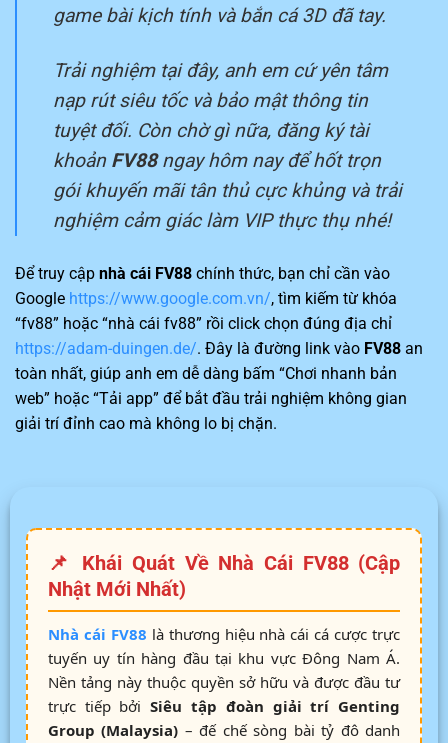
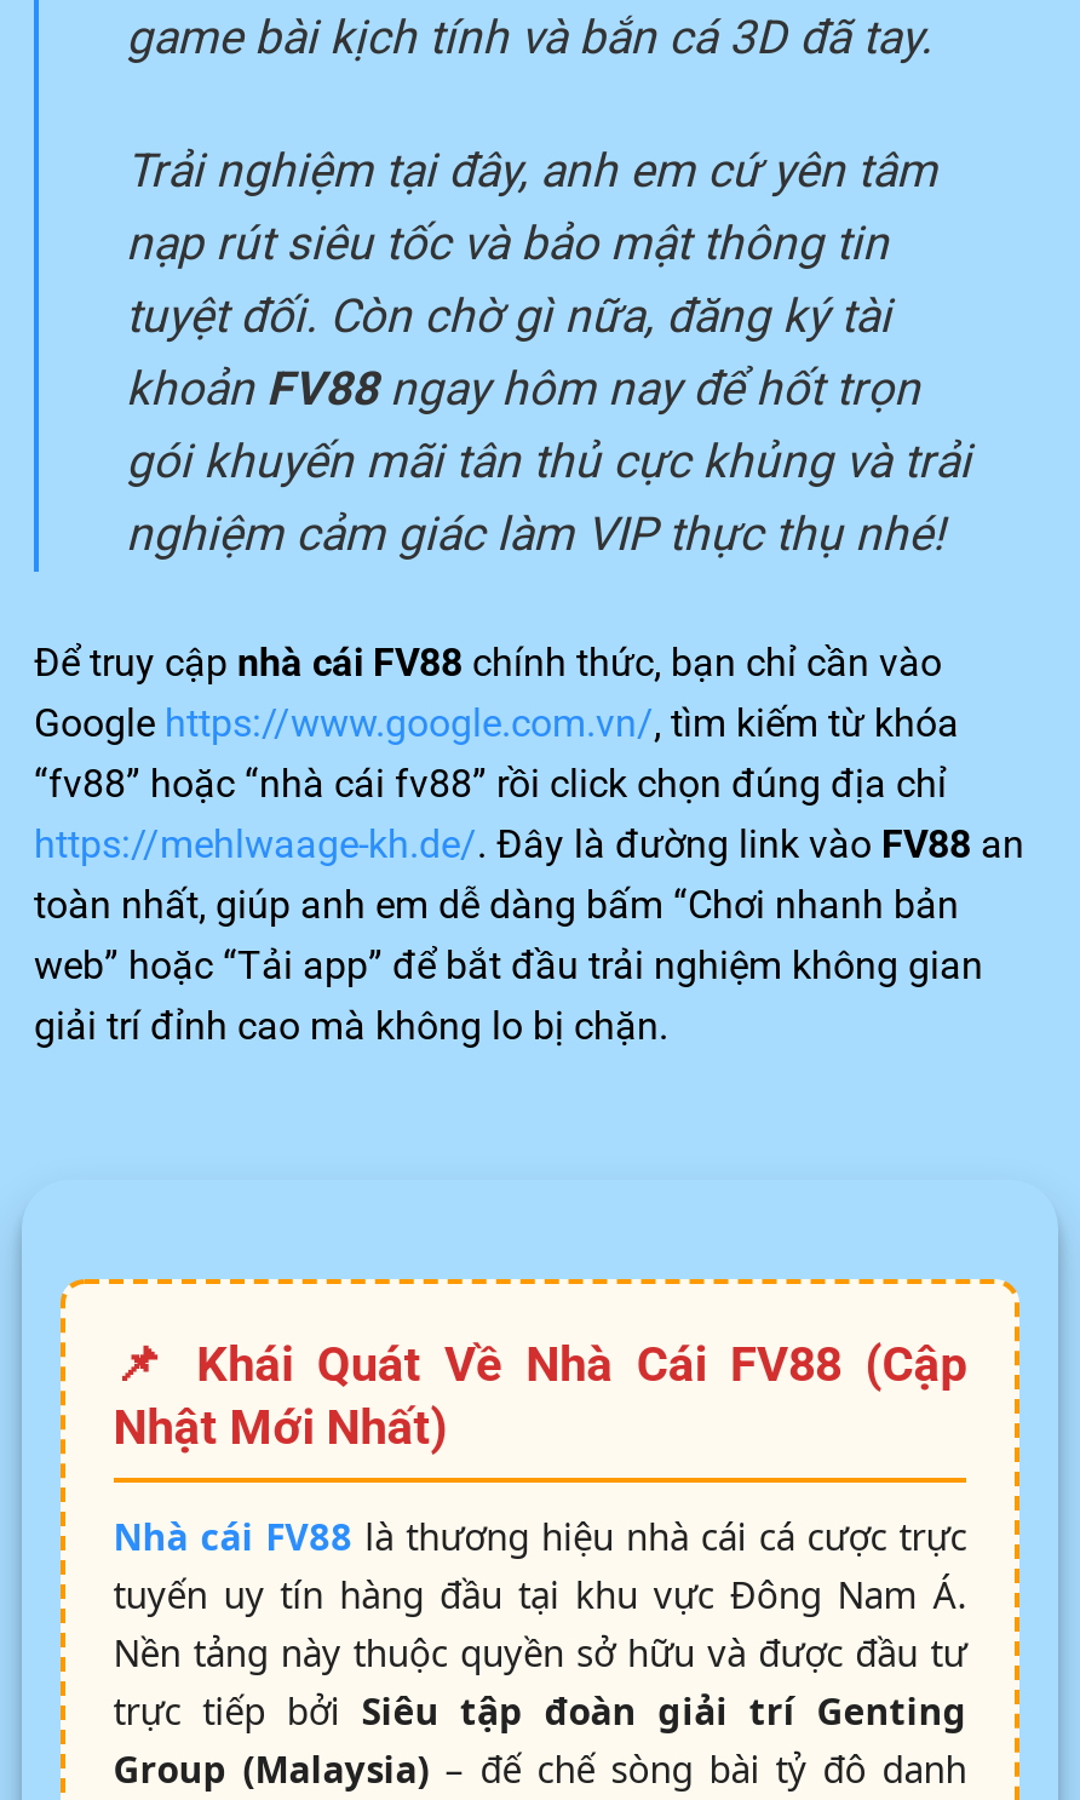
[15,339,423,358] https://adam-duingen.de/. Đây là đường link vào FV88 an -> [34,822,1024,868] https://mehlwaage-kh.de/. Đây là đường link vào FV88 an

